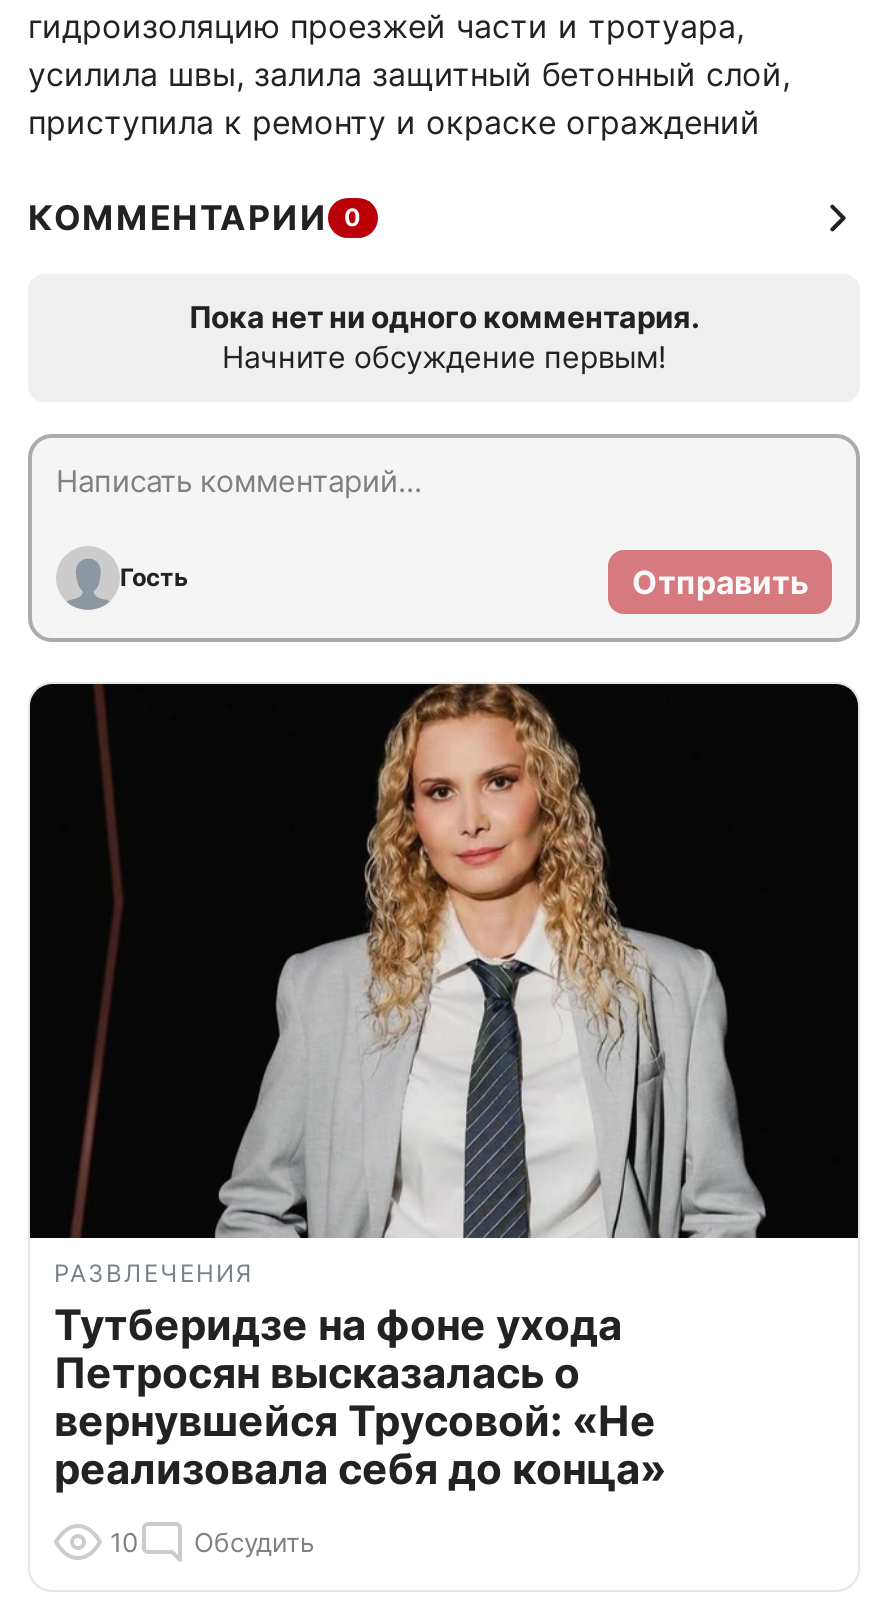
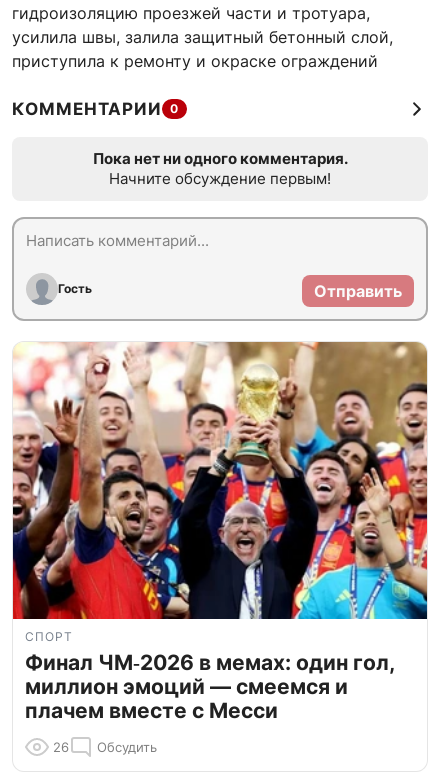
[28,682,860,1494] [image] | РАЗВЛЕЧЕНИЯ | Тутберидзе на фоне ухода | Петросян высказалась о | вернувшейся Трусовой: «Не | реализовала себя до конца» -> [12,341,428,723] [image] | СПОРТ | Финал ЧМ‑2026 в мемах: один гол, | миллион эмоций — смеемся и | плачем вместе с Месси
[110,1526,314,1558] 10 Обсудить -> [53,739,157,755] 26 Обсудить

